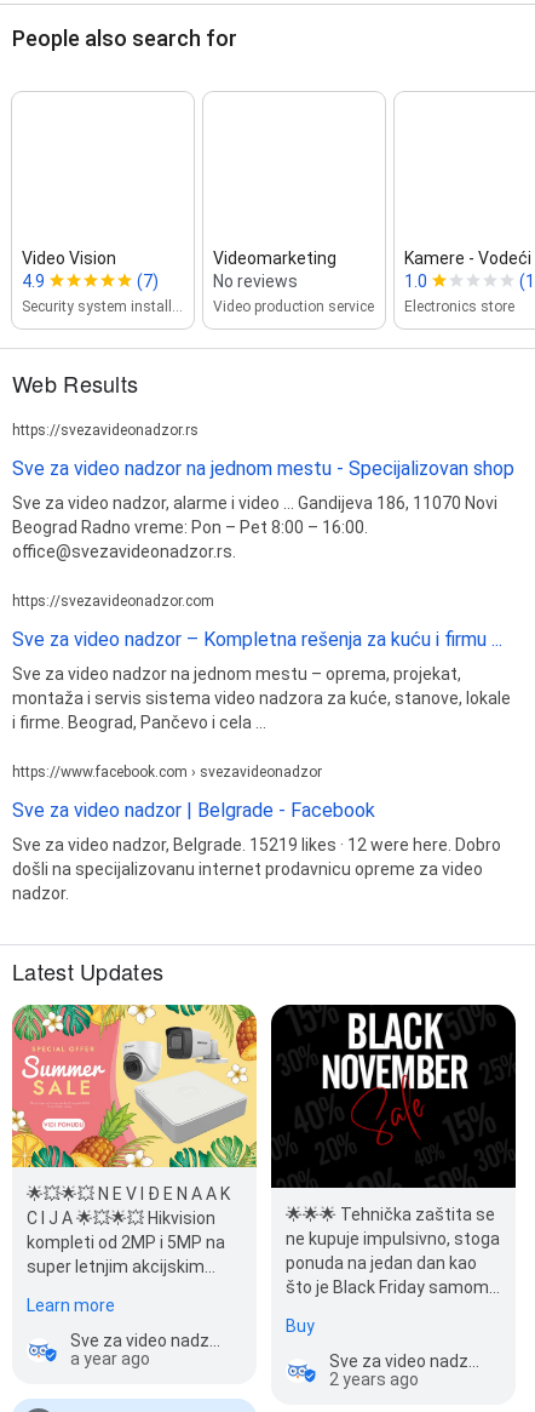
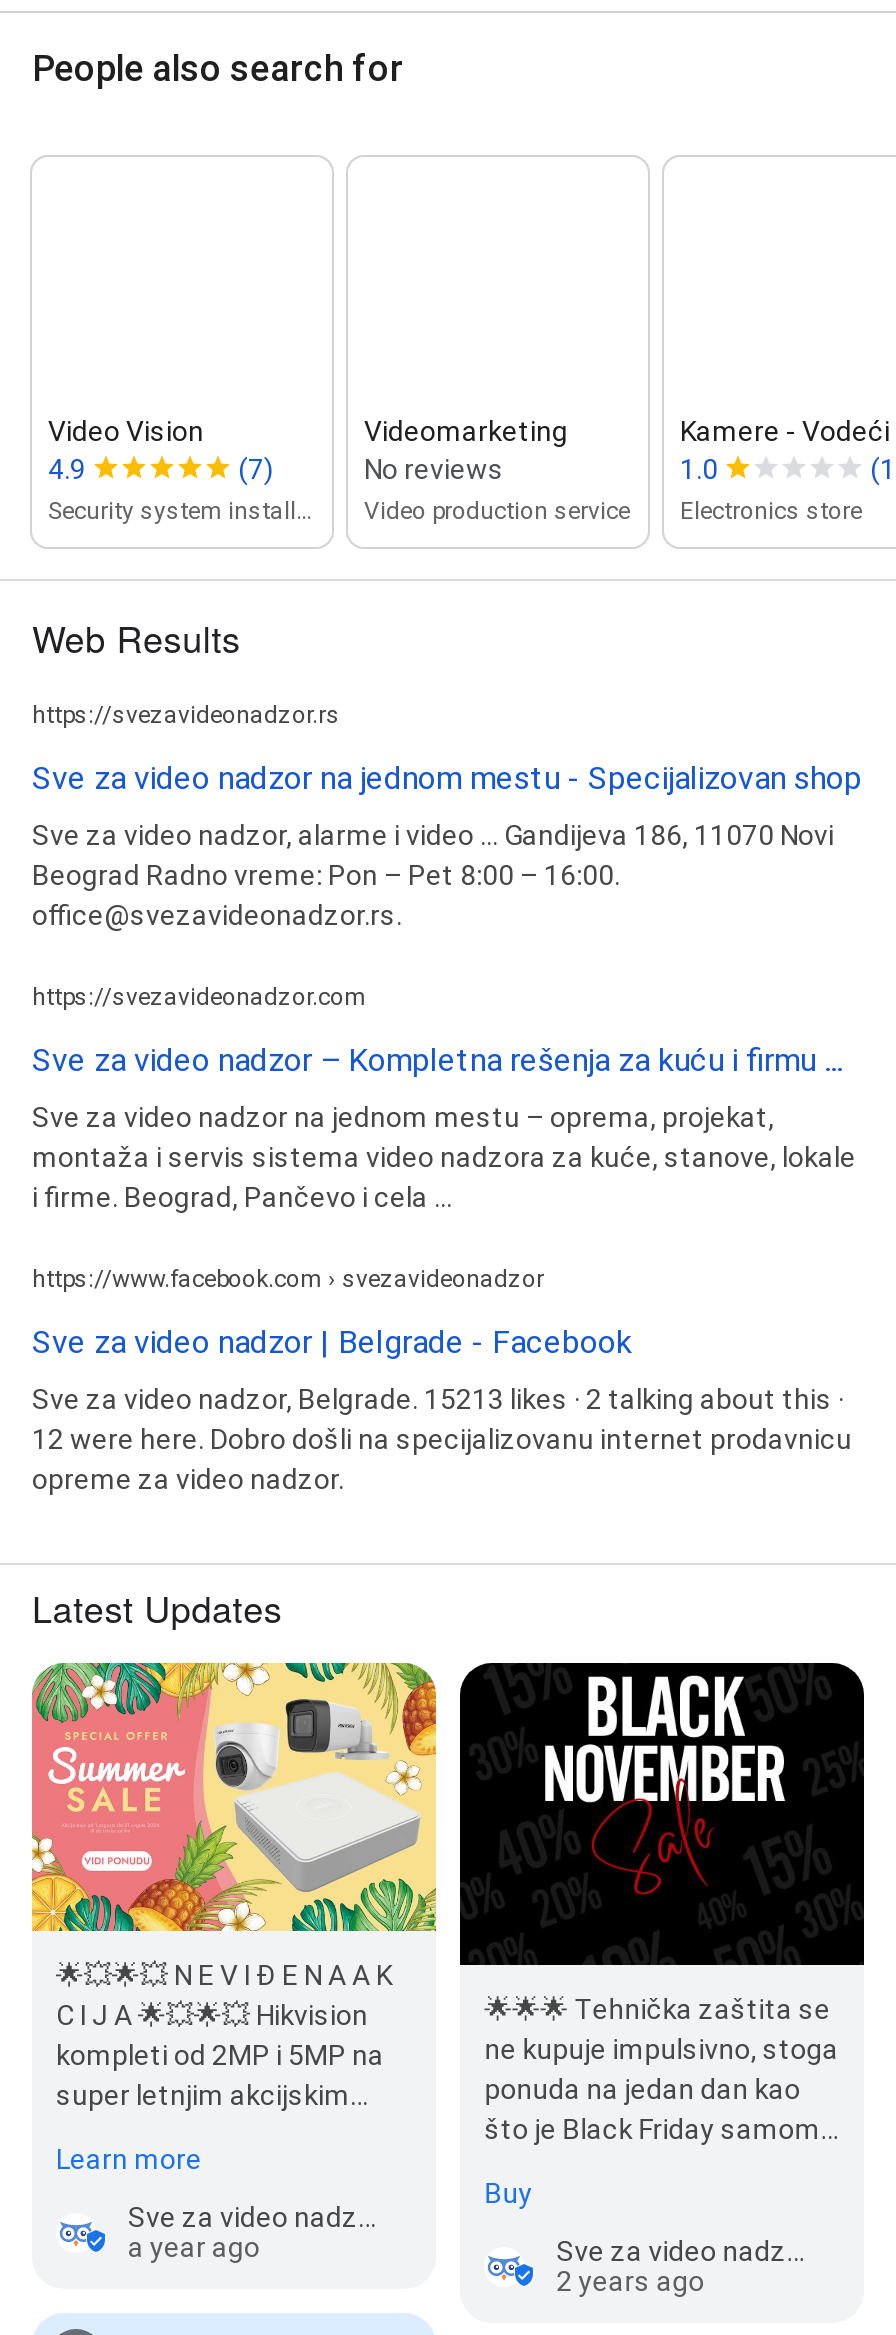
[12,835,501,903] Sve za video nadzor, Belgrade. 15219 likes · 12 were here. Dobro | došli na specijalizovanu internet prodavnicu opreme za video | nadzor. -> [32,1382,852,1494] Sve za video nadzor, Belgrade. 15213 likes · 2 talking about this · | 12 were here. Dobro došli na specijalizovanu internet prodavnicu | opreme za video nadzor.

